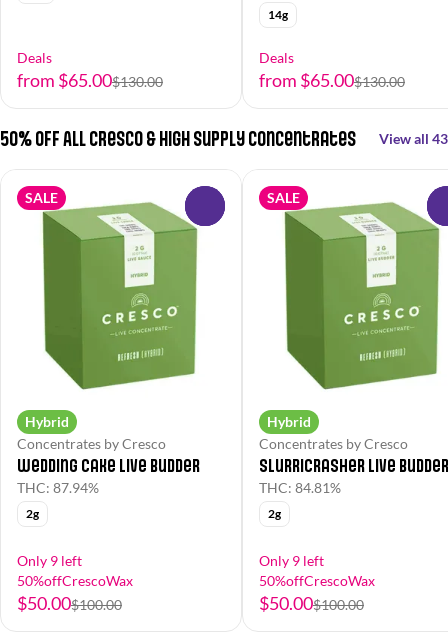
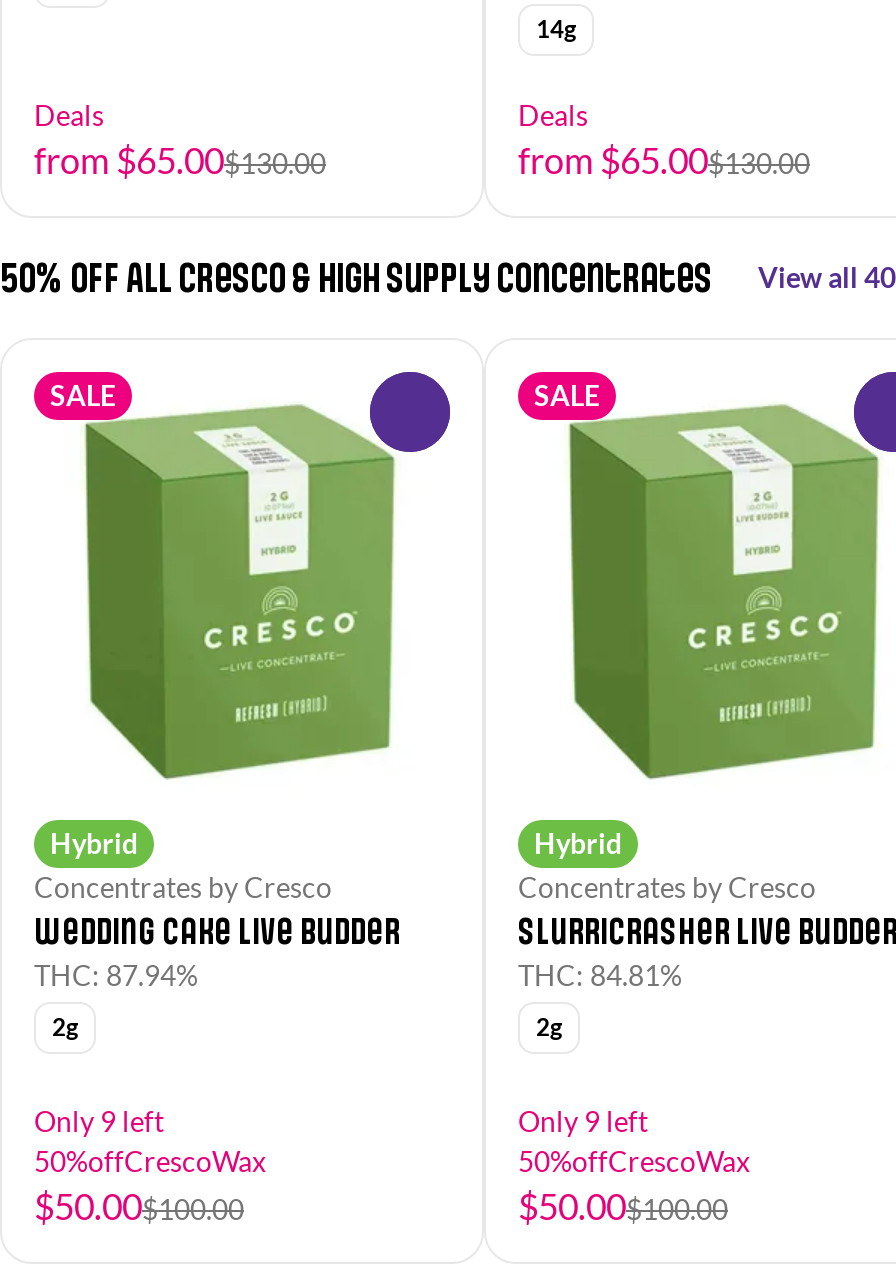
[0,126,448,151] 50% OFF All Cresco & High Supply Concentrates View all 43 -> [0,252,896,302] 50% OFF All Cresco & High Supply Concentrates View all 40

